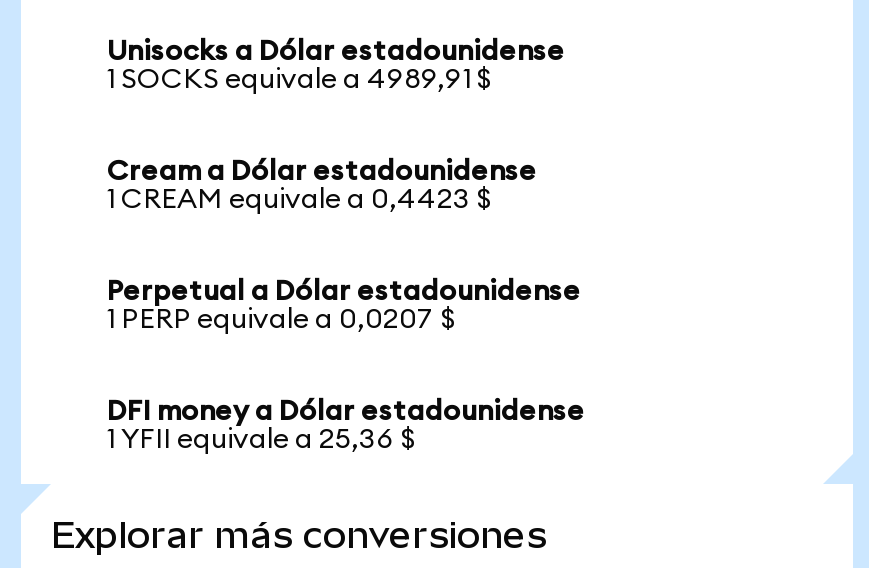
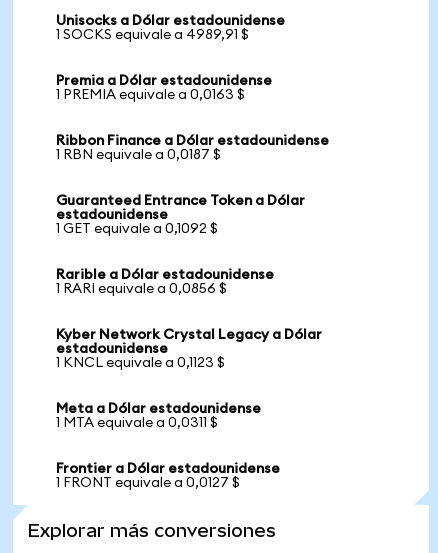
[107,158,585,454] Cream a Dólar estadounidense | 1 CREAM equivale a 0,4423 $ | Perpetual a Dólar estadounidense | 1 PERP equivale a 0,0207 $ | DFI money a Dólar estadounidense | 1 YFII equivale a 25,36 $ -> [56,74,329,490] Premia a Dólar estadounidense | 1 PREMIA equivale a 0,0163 $ | Ribbon Finance a Dólar estadounidense | 1 RBN equivale a 0,0187 $ | Guaranteed Entrance Token a Dólar | estadounidense | 1 GET equivale a 0,1092 $ | Rarible a Dólar estadounidense | 1 RARI equivale a 0,0856 $ | Kyber Network Crystal Legacy a Dólar | estadounidense | 1 KNCL equivale a 0,1123 $ | Meta a Dólar estadounidense | 1 MTA equivale a 0,0311 $ | Frontier a Dólar estadounidense | 1 FRONT equivale a 0,0127 $

